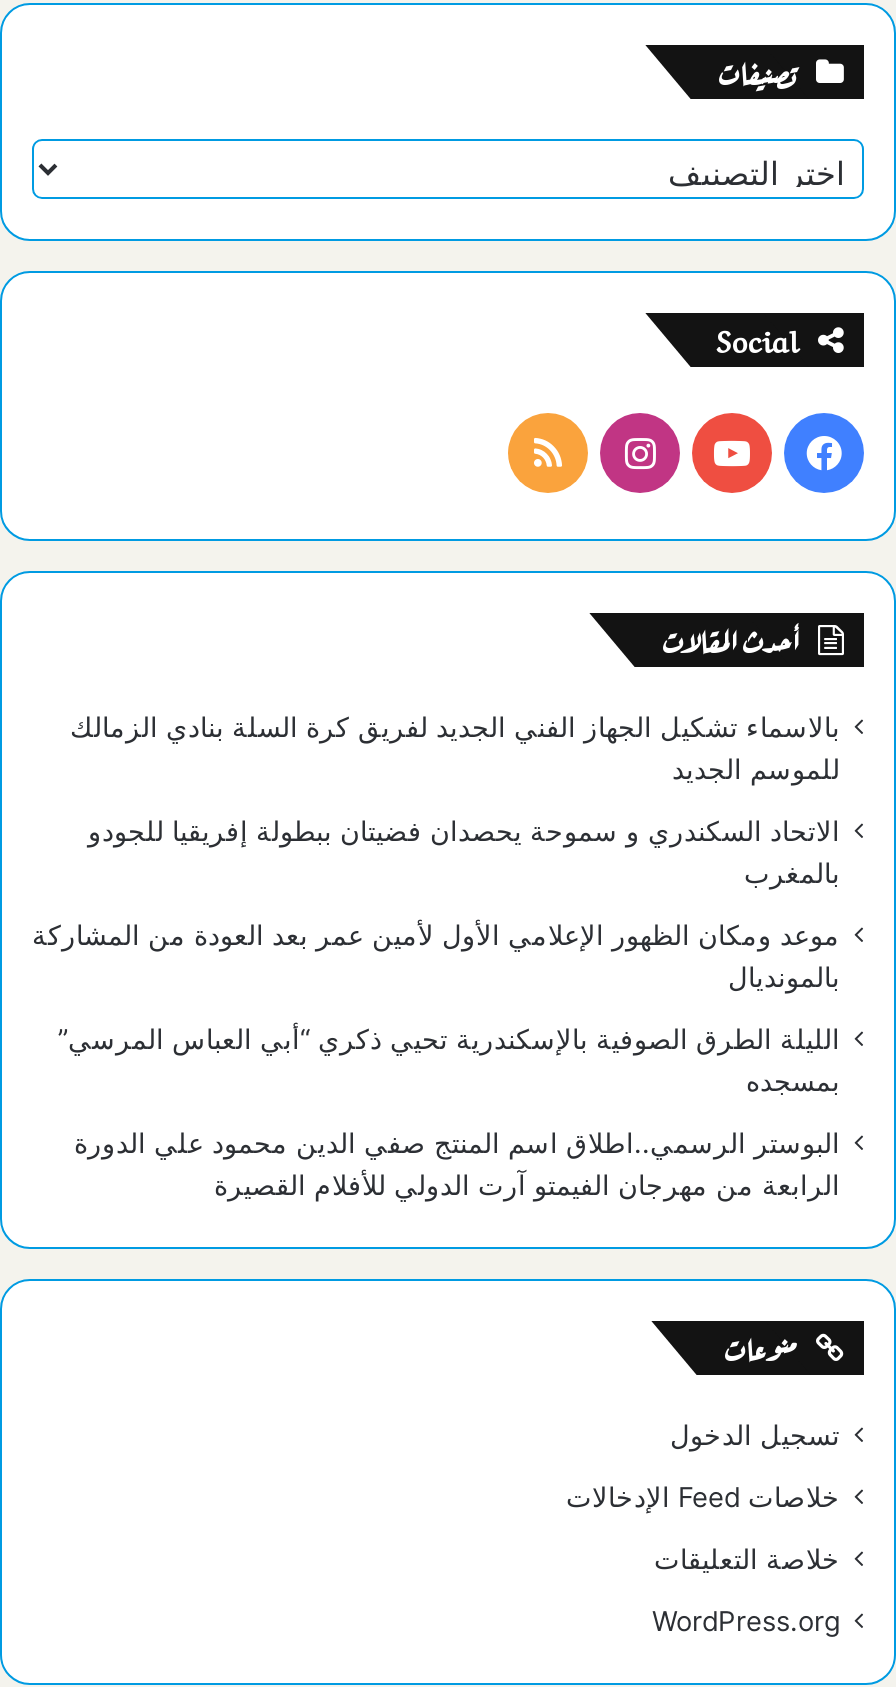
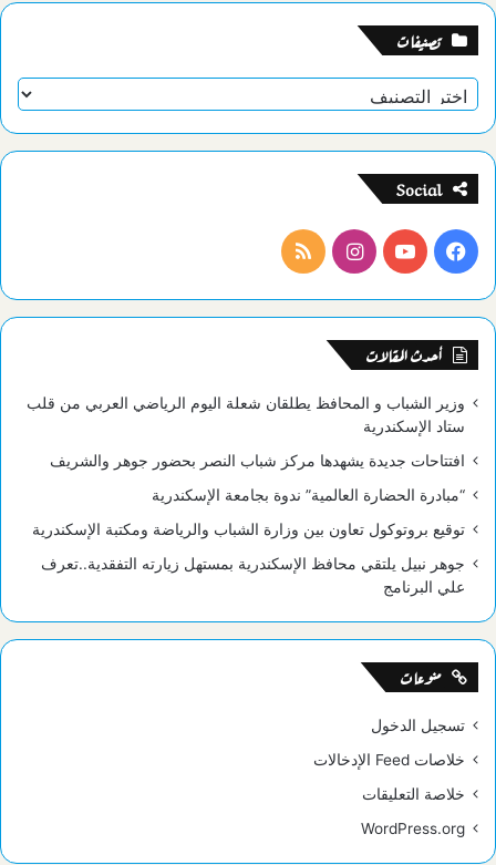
[70,711,840,785] بالاسماء تشكيل الجهاز الفني الجديد لفريق كرة السلة بنادي الزمالك | للموسم الجديد -> [27,394,465,435] وزير الشباب و المحافظ يطلقان شعلة اليوم الرياضي العربي من قلب | ستاد الإسكندرية
[88,815,840,889] الاتحاد السكندري و سموحة يحصدان فضيتان ببطولة إفريقيا للجودو | بالمغرب -> [50,452,465,469] افتتاحات جديدة يشهدها مركز شباب النصر بحضور جوهر والشريف
[32,919,840,993] موعد ومكان الظهور الإعلامي الأول لأمين عمر بعد العودة من المشاركة | بالمونديال -> [152,486,465,504] “مبادرة الحضارة العالمية” ندوة بجامعة الإسكندرية
[58,1023,840,1097] الليلة الطرق الصوفية بالإسكندرية تحيي ذكري “أبي العباس المرسي” | بمسجده -> [32,520,465,538] توقيع بروتوكول تعاون بين وزارة الشباب والرياضة ومكتبة الإسكندرية
[74,1127,840,1201] البوستر الرسمي..اطلاق اسم المنتج صفي الدين محمود علي الدورة | الرابعة من مهرجان الفيمتو آرت الدولي للأفلام القصيرة -> [41,555,465,596] جوهر نبيل يلتقي محافظ الإسكندرية بمستهل زيارته التفقدية..تعرف | علي البرنامج

